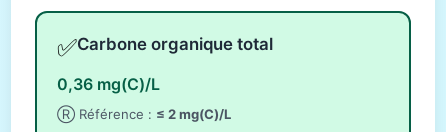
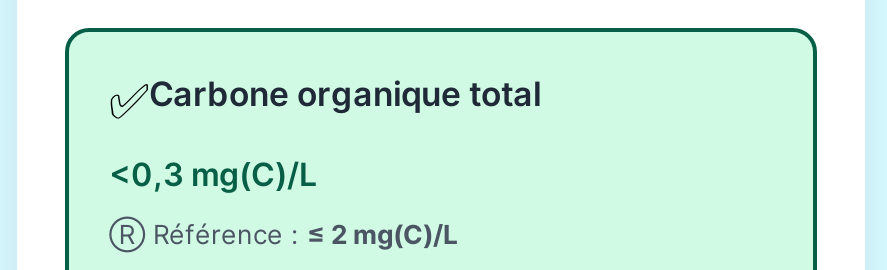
[57,74,160,94] 0,36 mg(C)/L -> [109,154,317,194] <0,3 mg(C)/L

